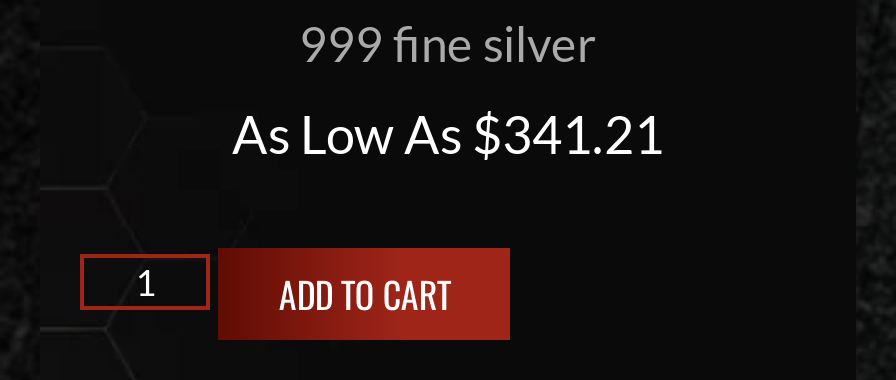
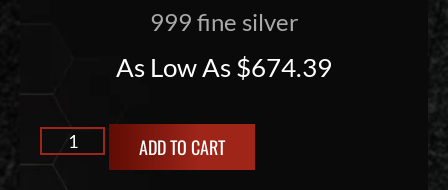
[232,102,664,166] As Low As $341.21 -> [116,51,332,83] As Low As $674.39

